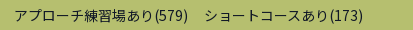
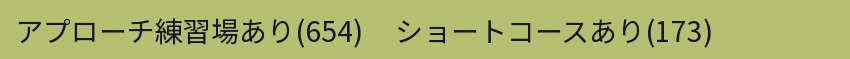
[14,5,188,25] アプローチ練習場あり(579) -> [15,10,363,50] アプローチ練習場あり(654)

